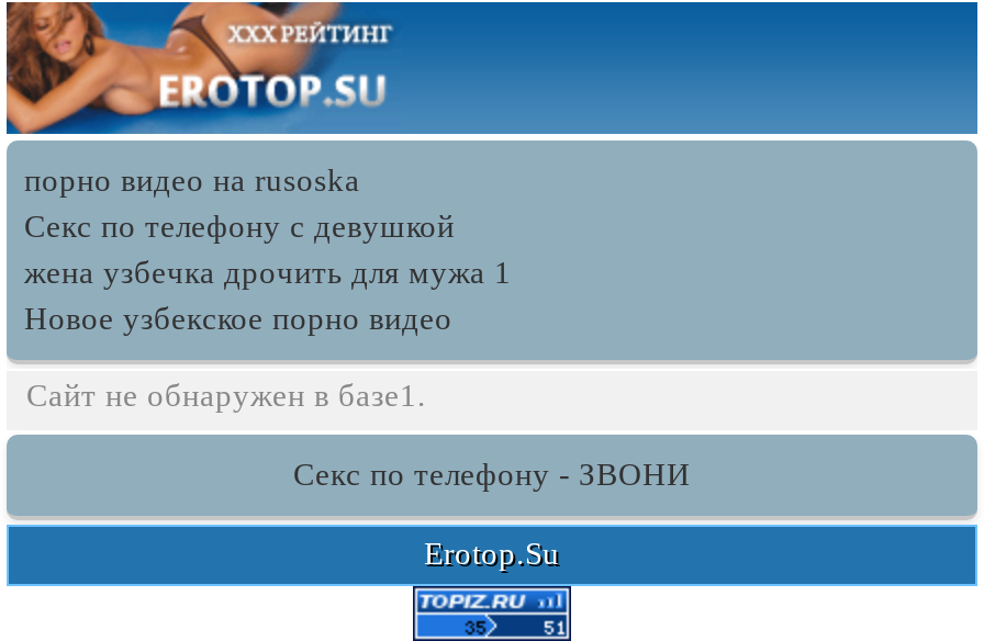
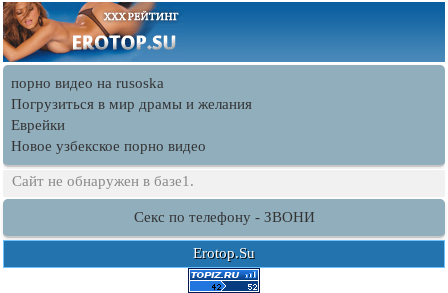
[24,209,512,290] Секс по телефону с девушкой | жена узбечка дрочить для мужа 1 -> [11,96,252,133] Погрузиться в мир драмы и желания | Еврейки

